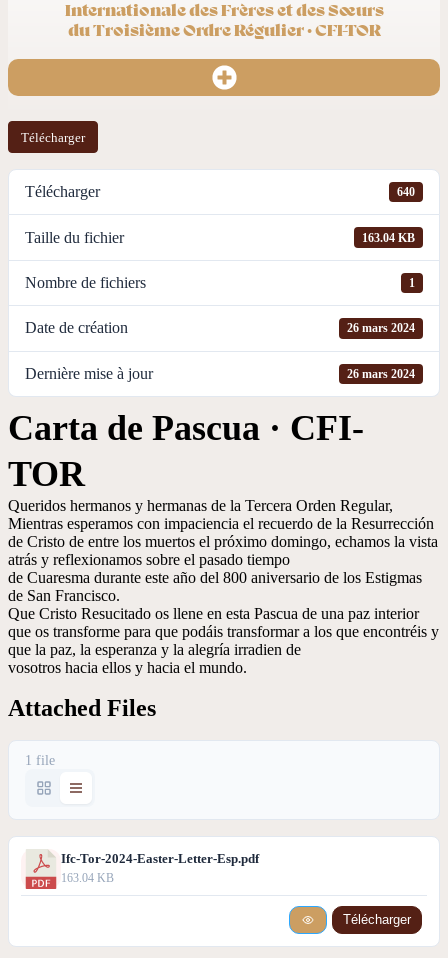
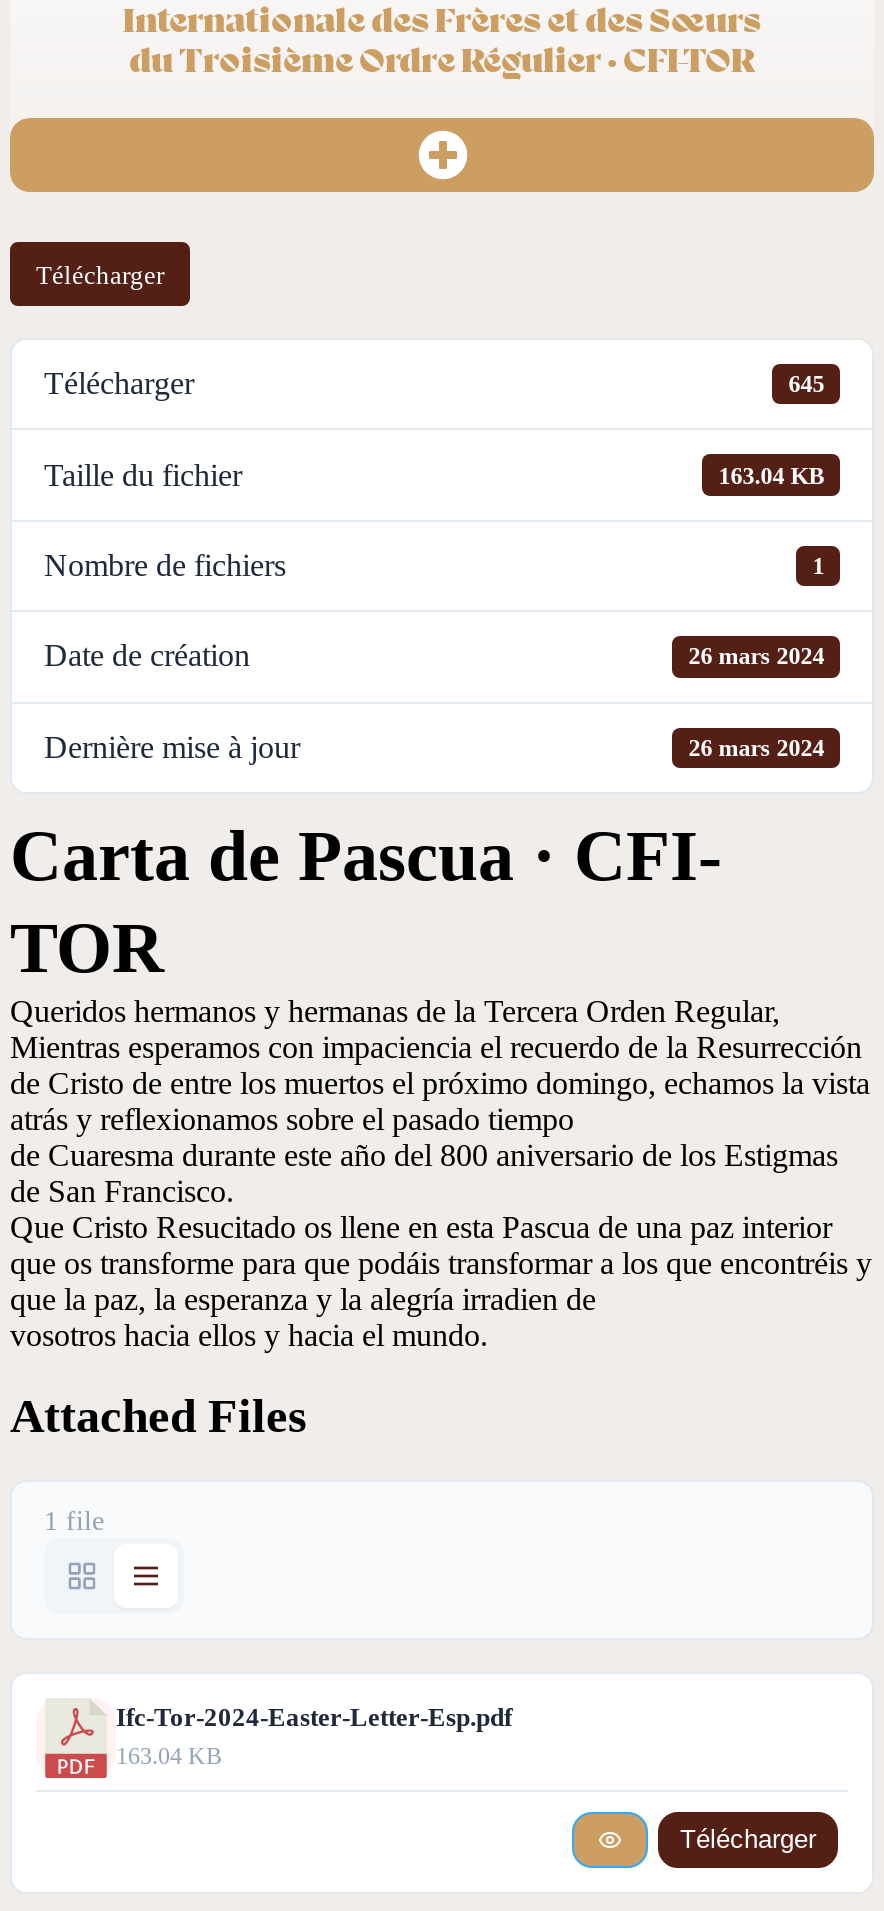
[397,185,415,199] 640 -> [788,371,824,399] 645

